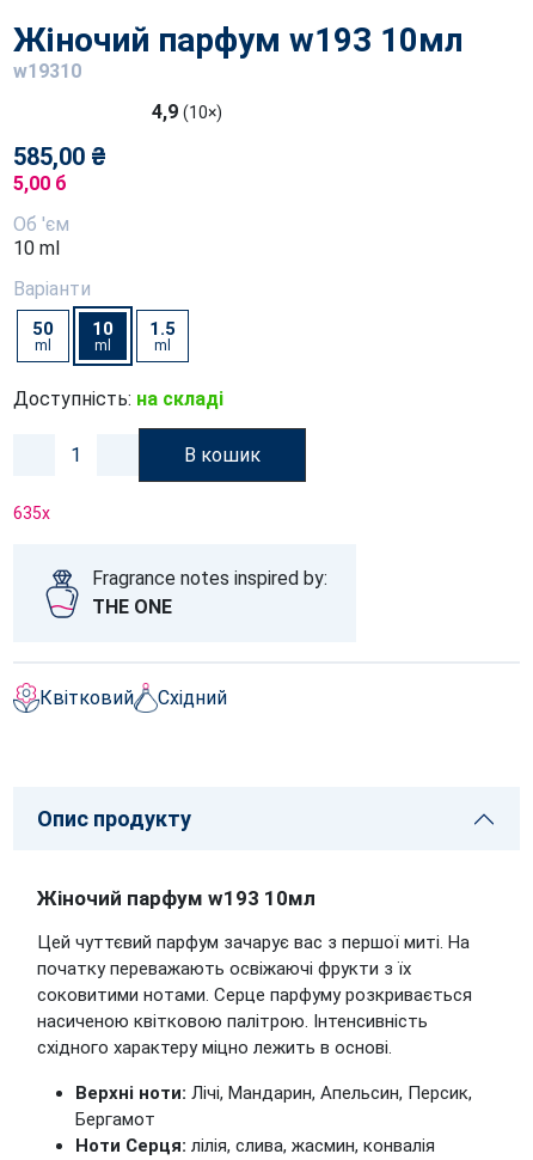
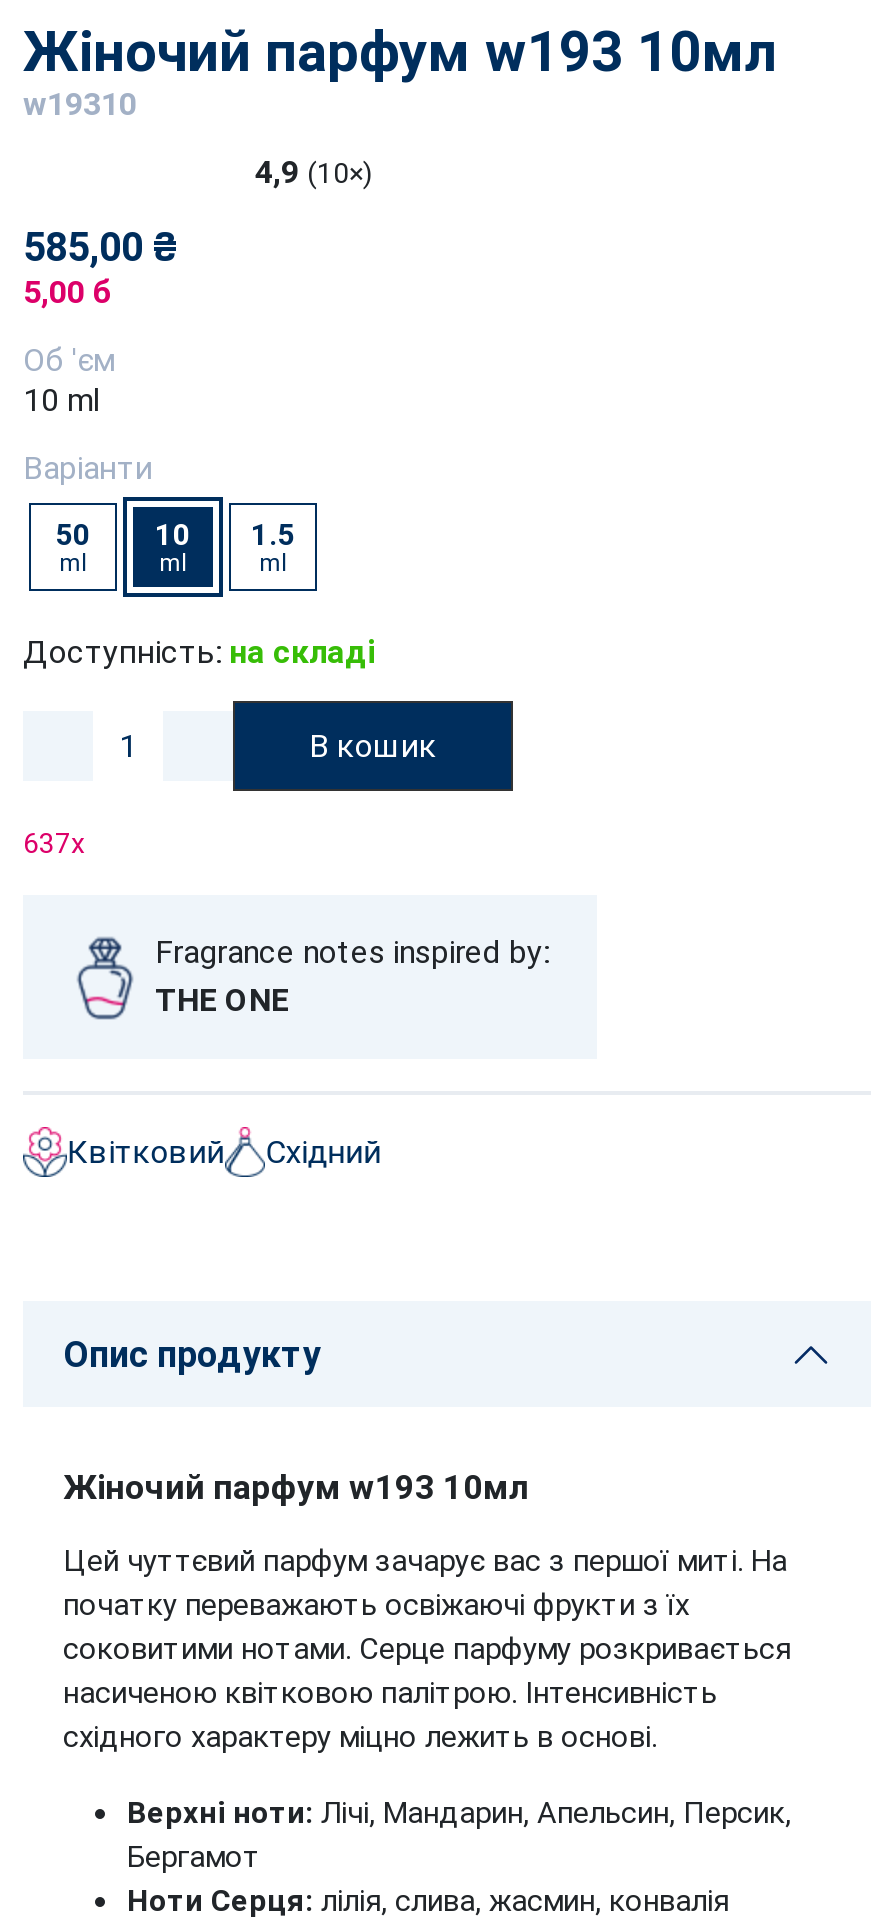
[13,503,50,523] 635x -> [23,827,85,859] 637x

